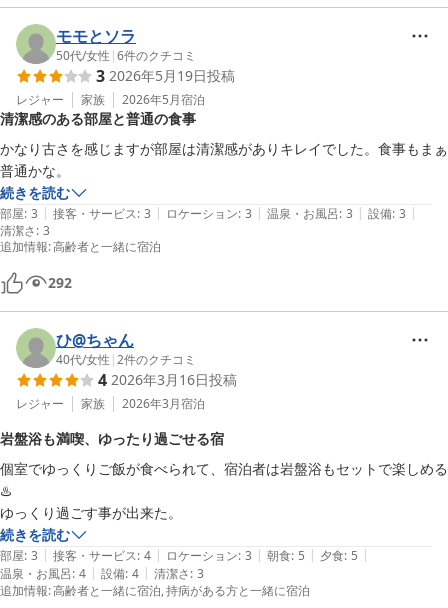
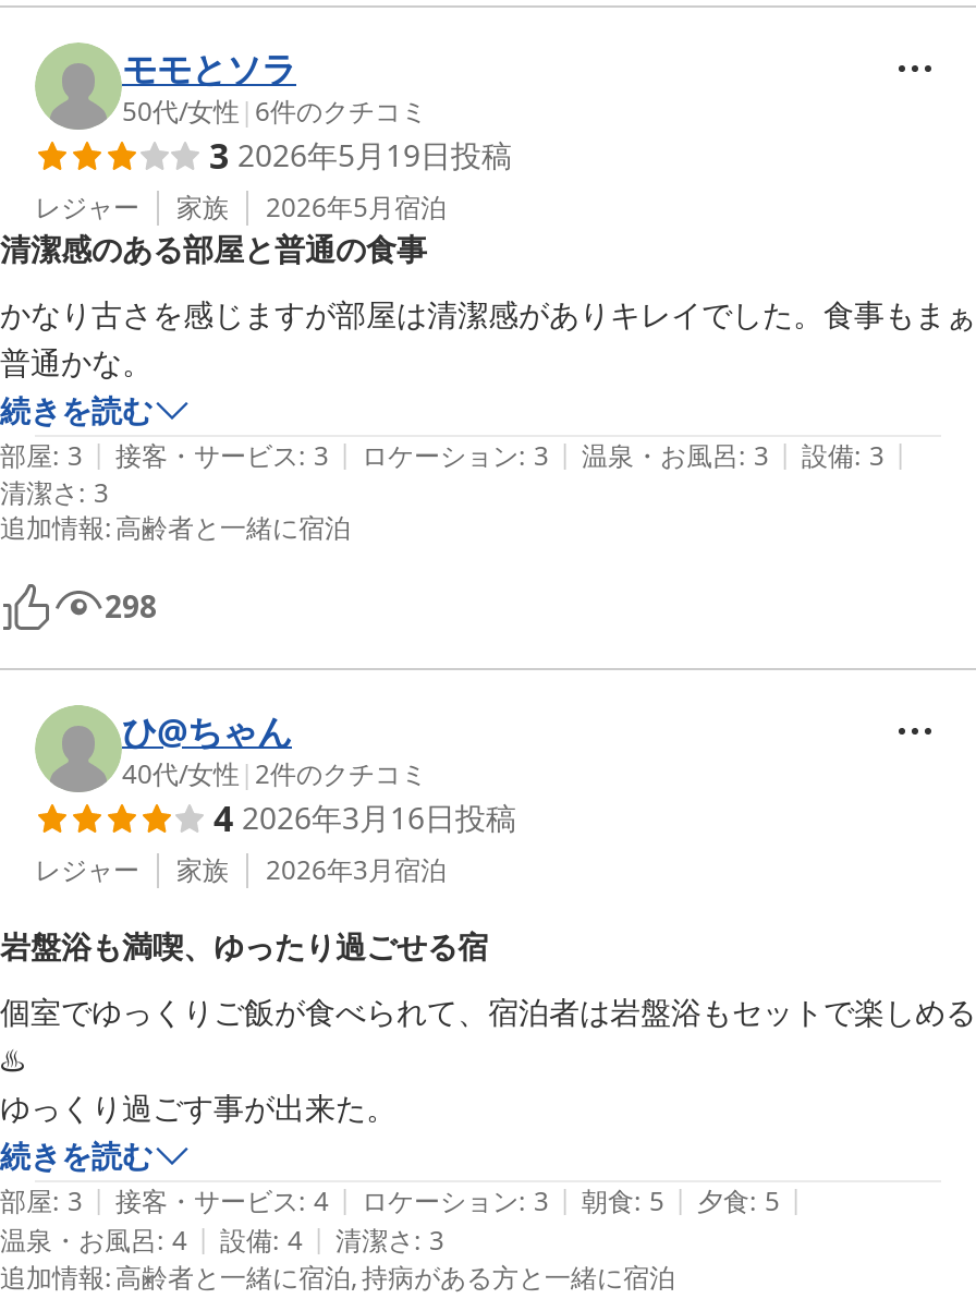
[48,273,72,292] 292 -> [105,585,157,627] 298

